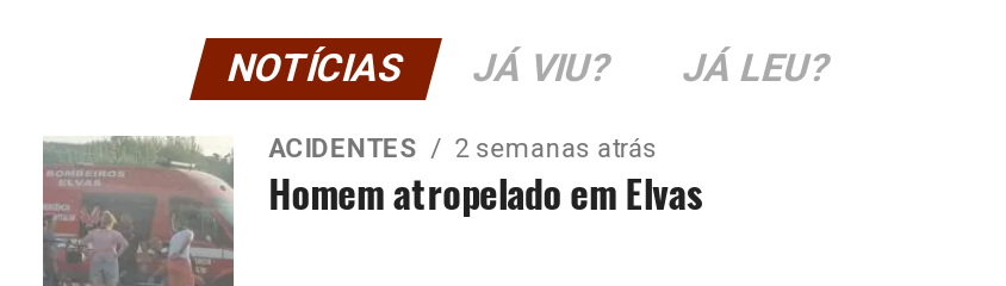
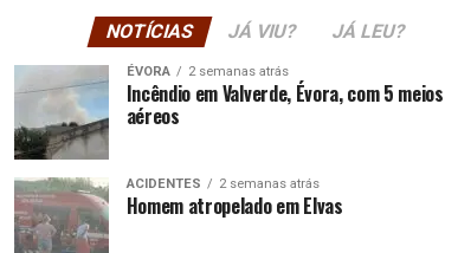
none -> [15,64,444,161] [image] | ÉVORA | 2 semanas atrás | Incêndio em Valverde, Évora, com 5 meios | aéreos

